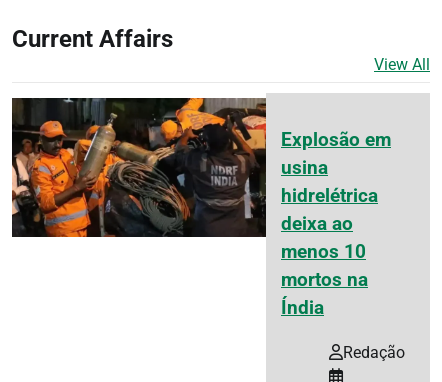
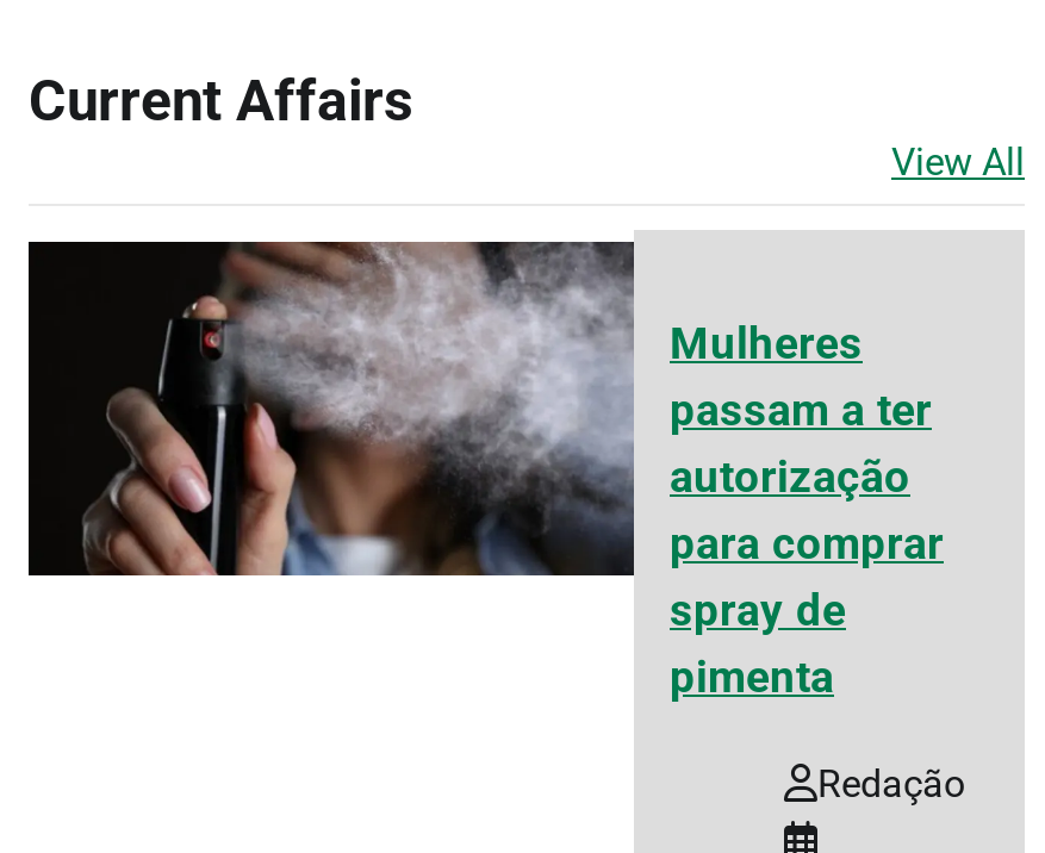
[11,97,391,319] [image] | Explosão em | usina | hidrelétrica | deixa ao | menos 10 | mortos na | Índia -> [26,238,944,704] [image] | Mulheres | passam a ter | autorização | para comprar | spray de | pimenta

